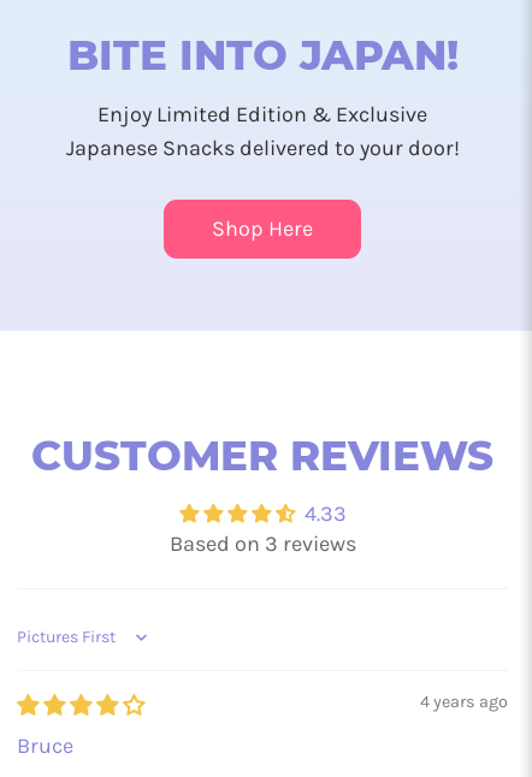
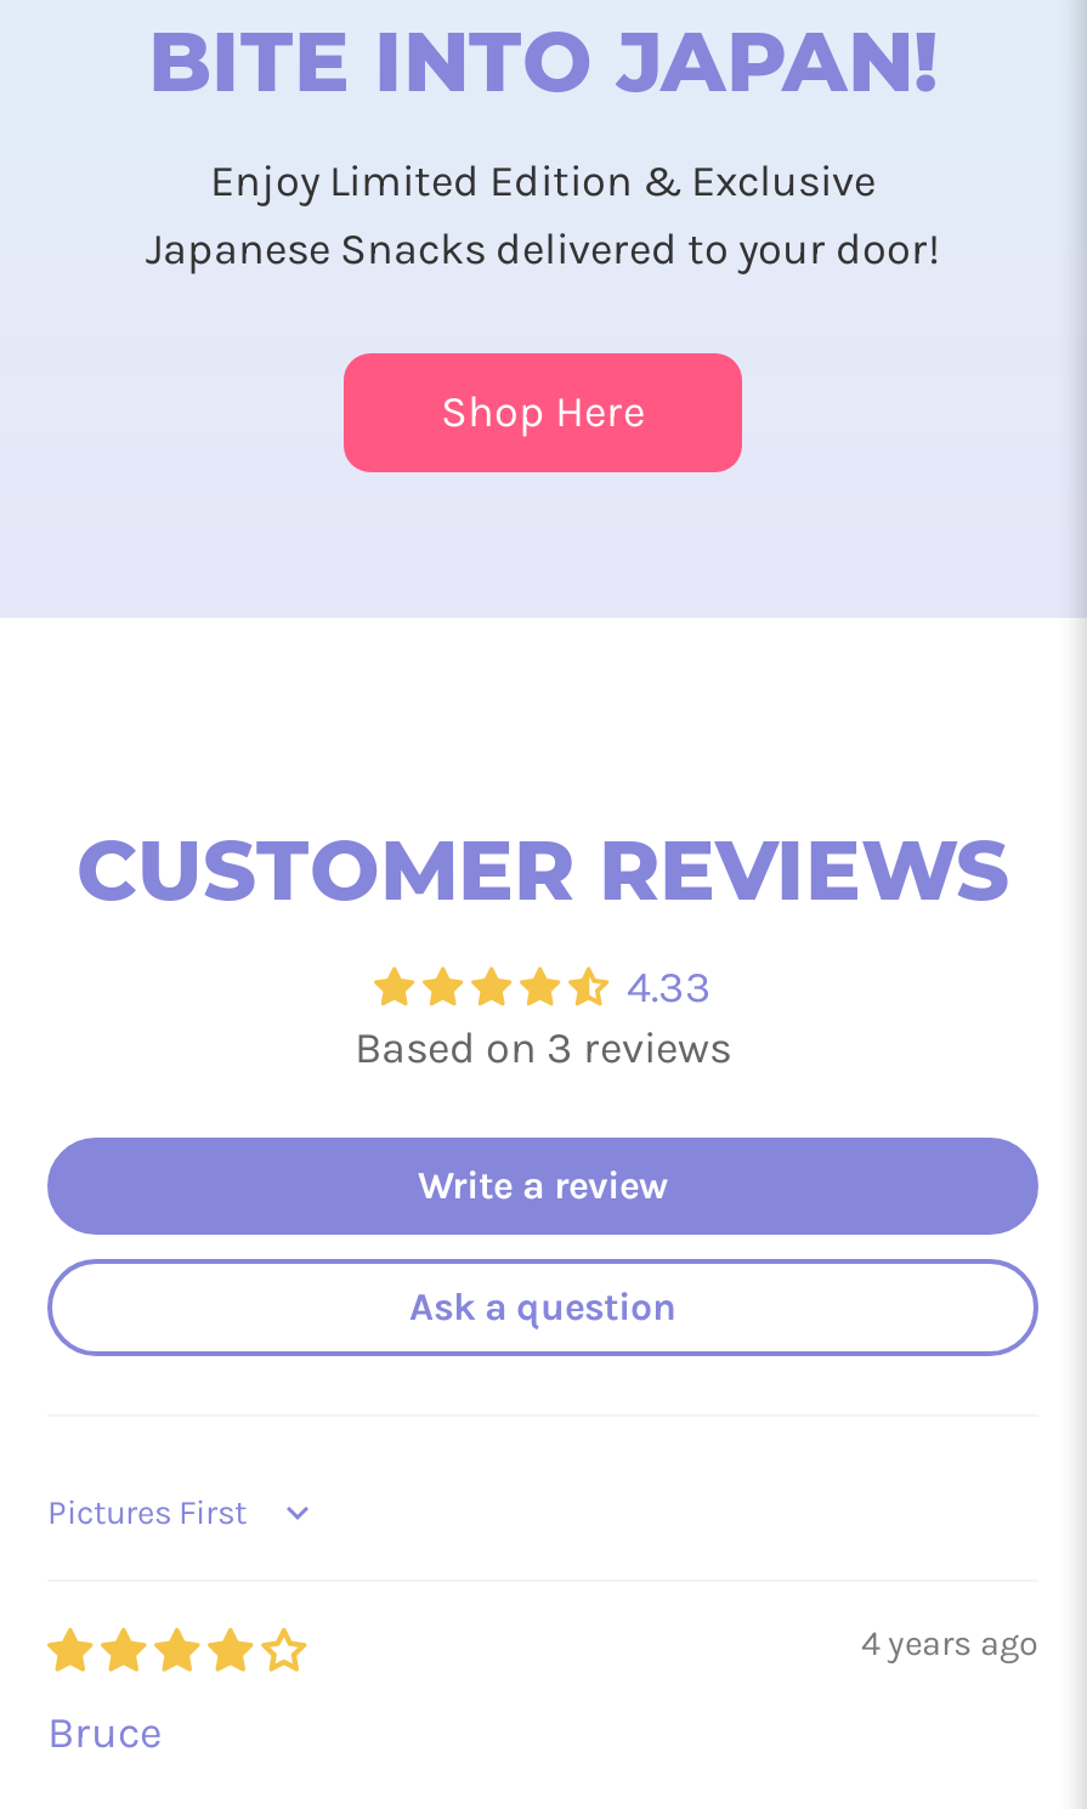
none -> [409,1163,676,1330] Write a review | Ask a question

